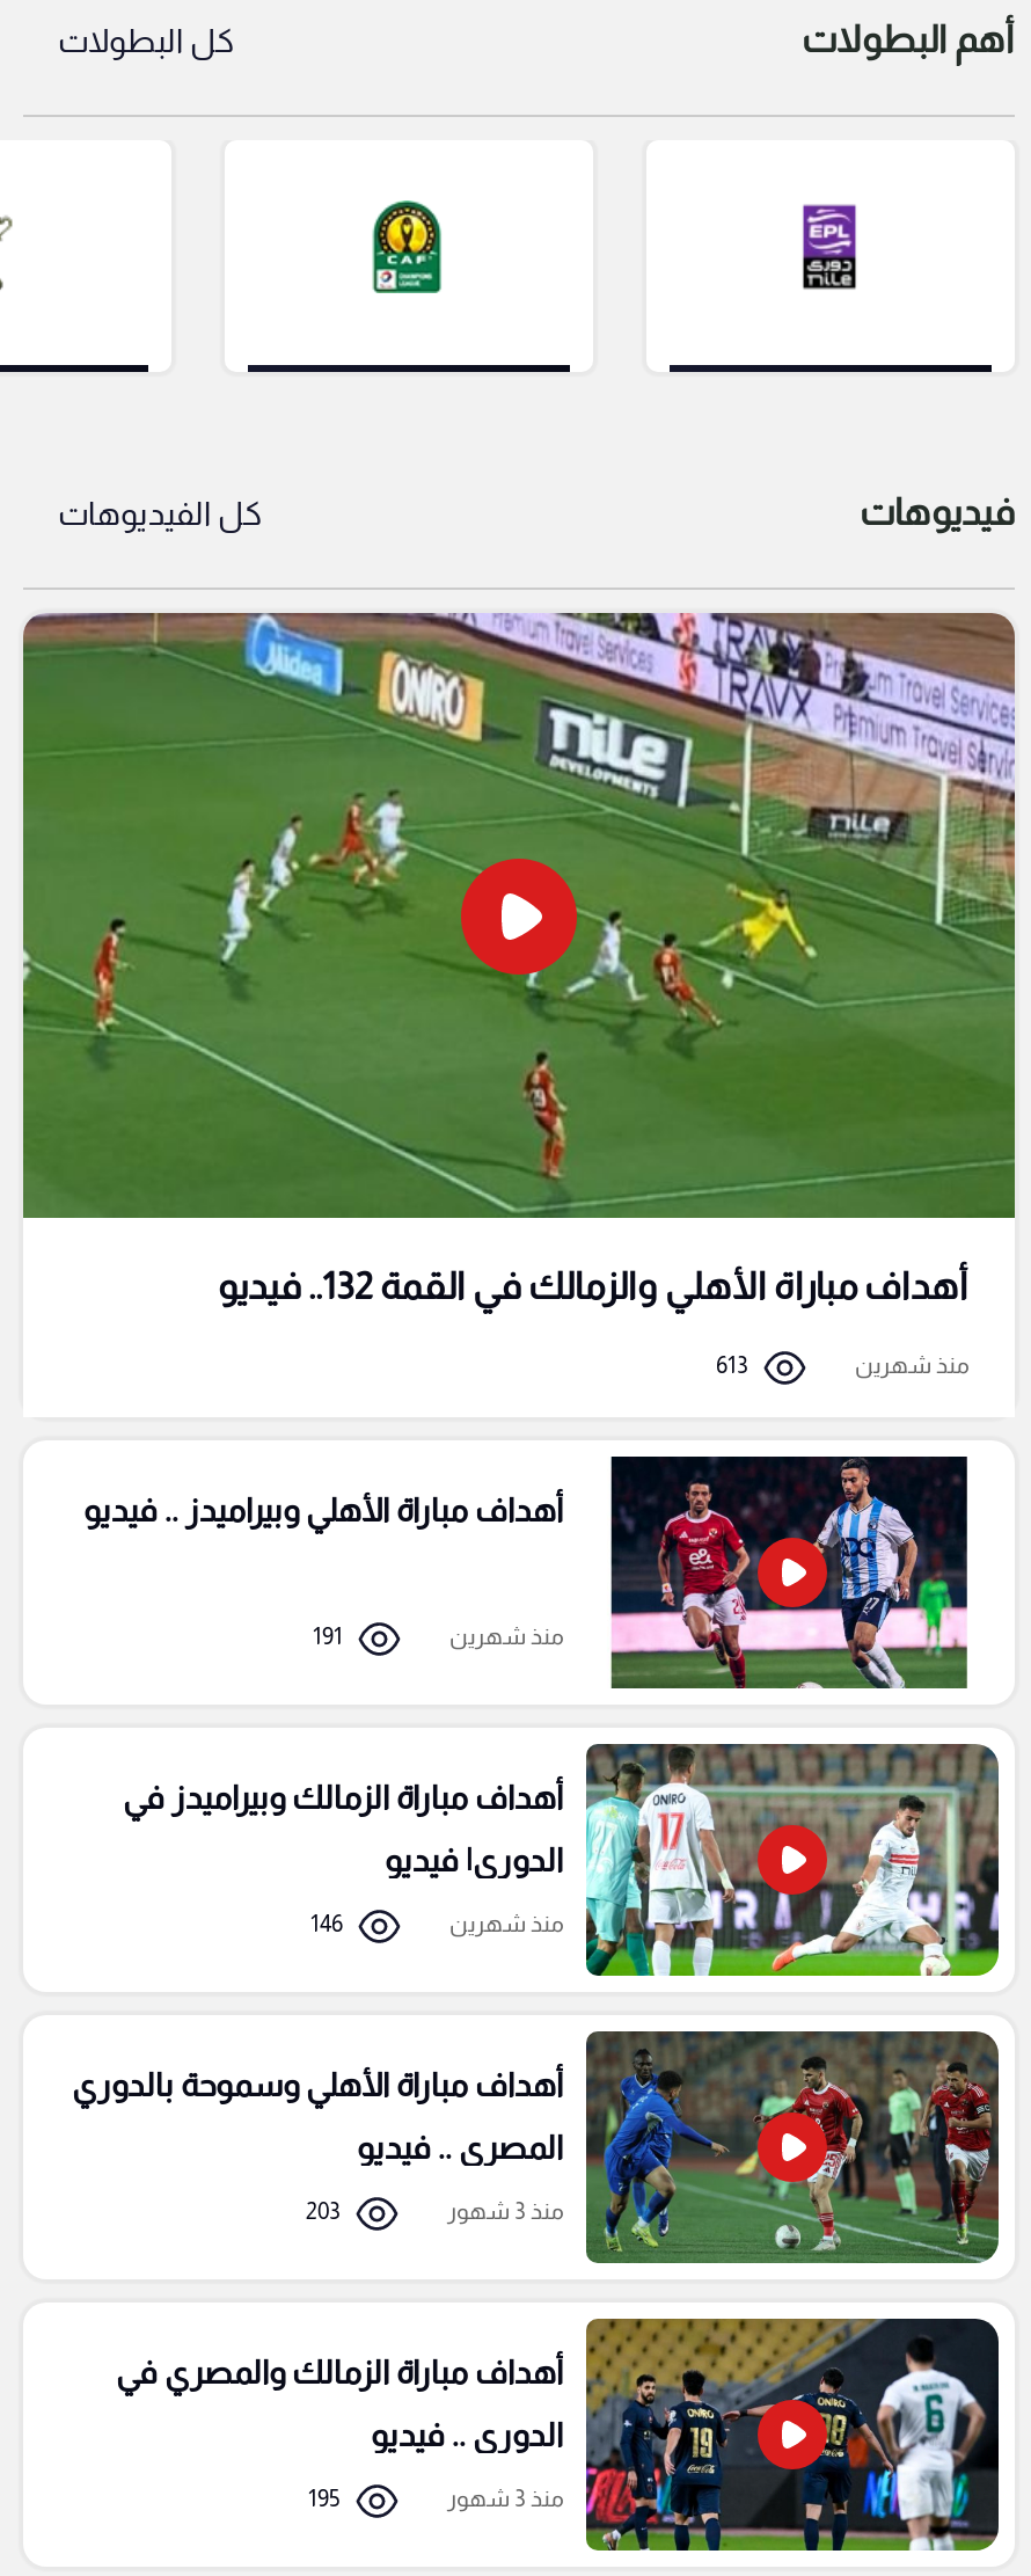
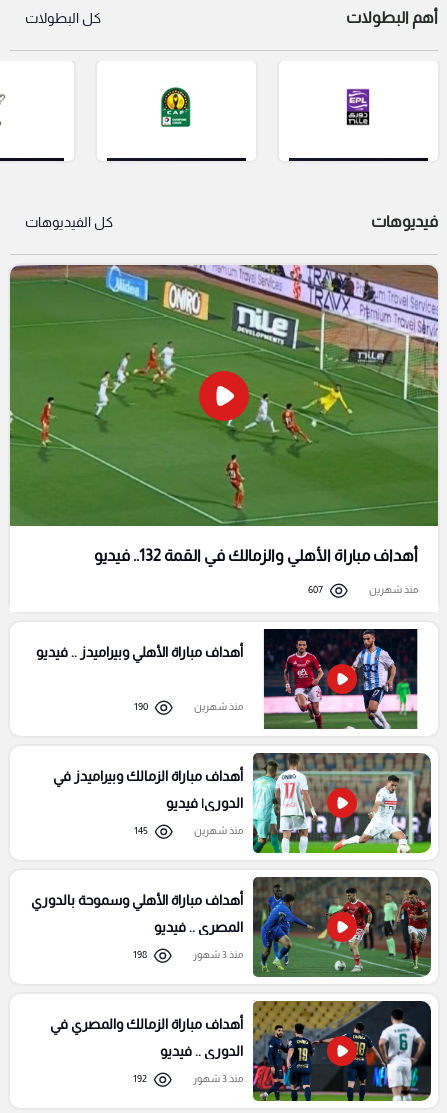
[716,1353,748,1378] 613 -> [308,584,323,595] 607
[313,1624,343,1649] 191 -> [134,701,148,712] 190
[310,1911,343,1937] 146 -> [134,825,148,836] 145
[306,2199,341,2224] 203 -> [133,949,147,960] 198
[308,2486,341,2512] 195 -> [133,1073,147,1084] 192

